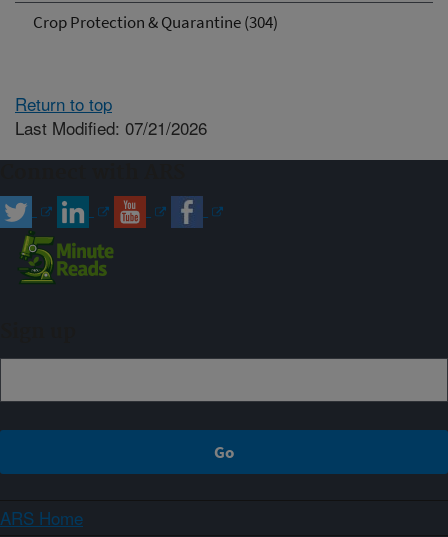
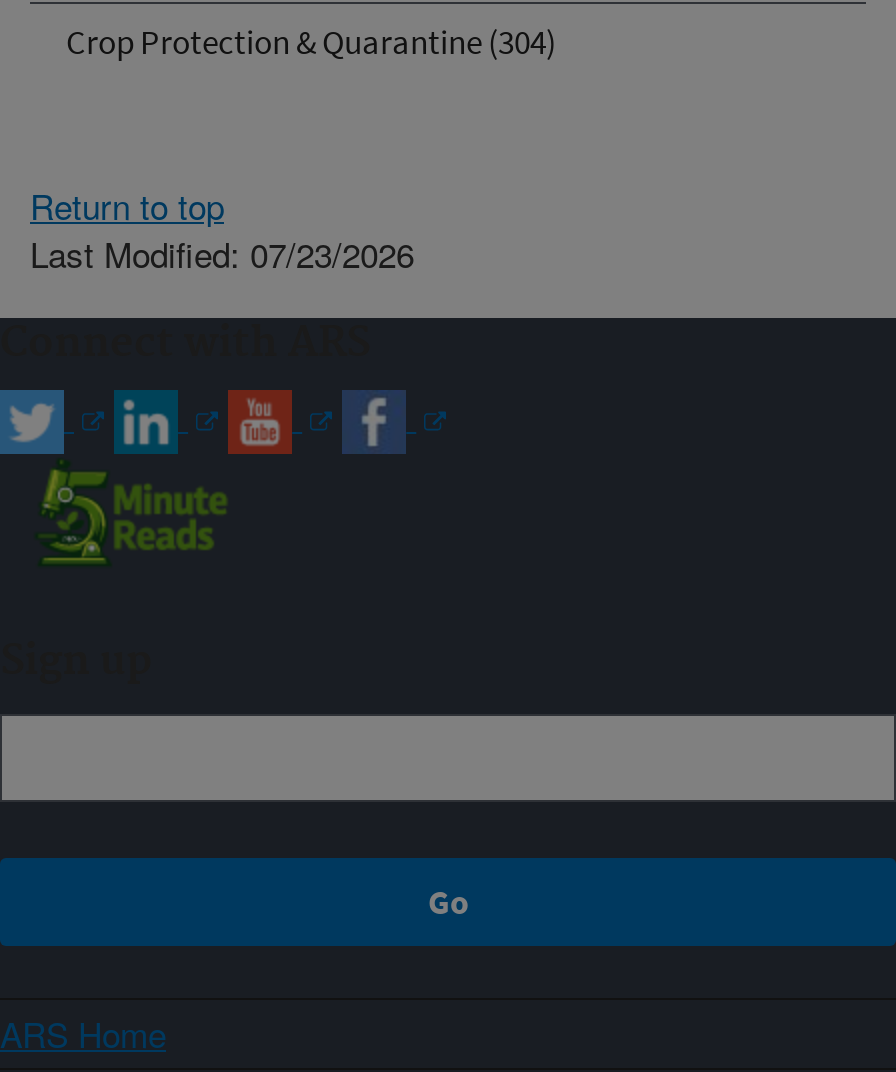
[15,114,207,139] Last Modified: 07/21/2026 -> [30,227,414,277] Last Modified: 07/23/2026

